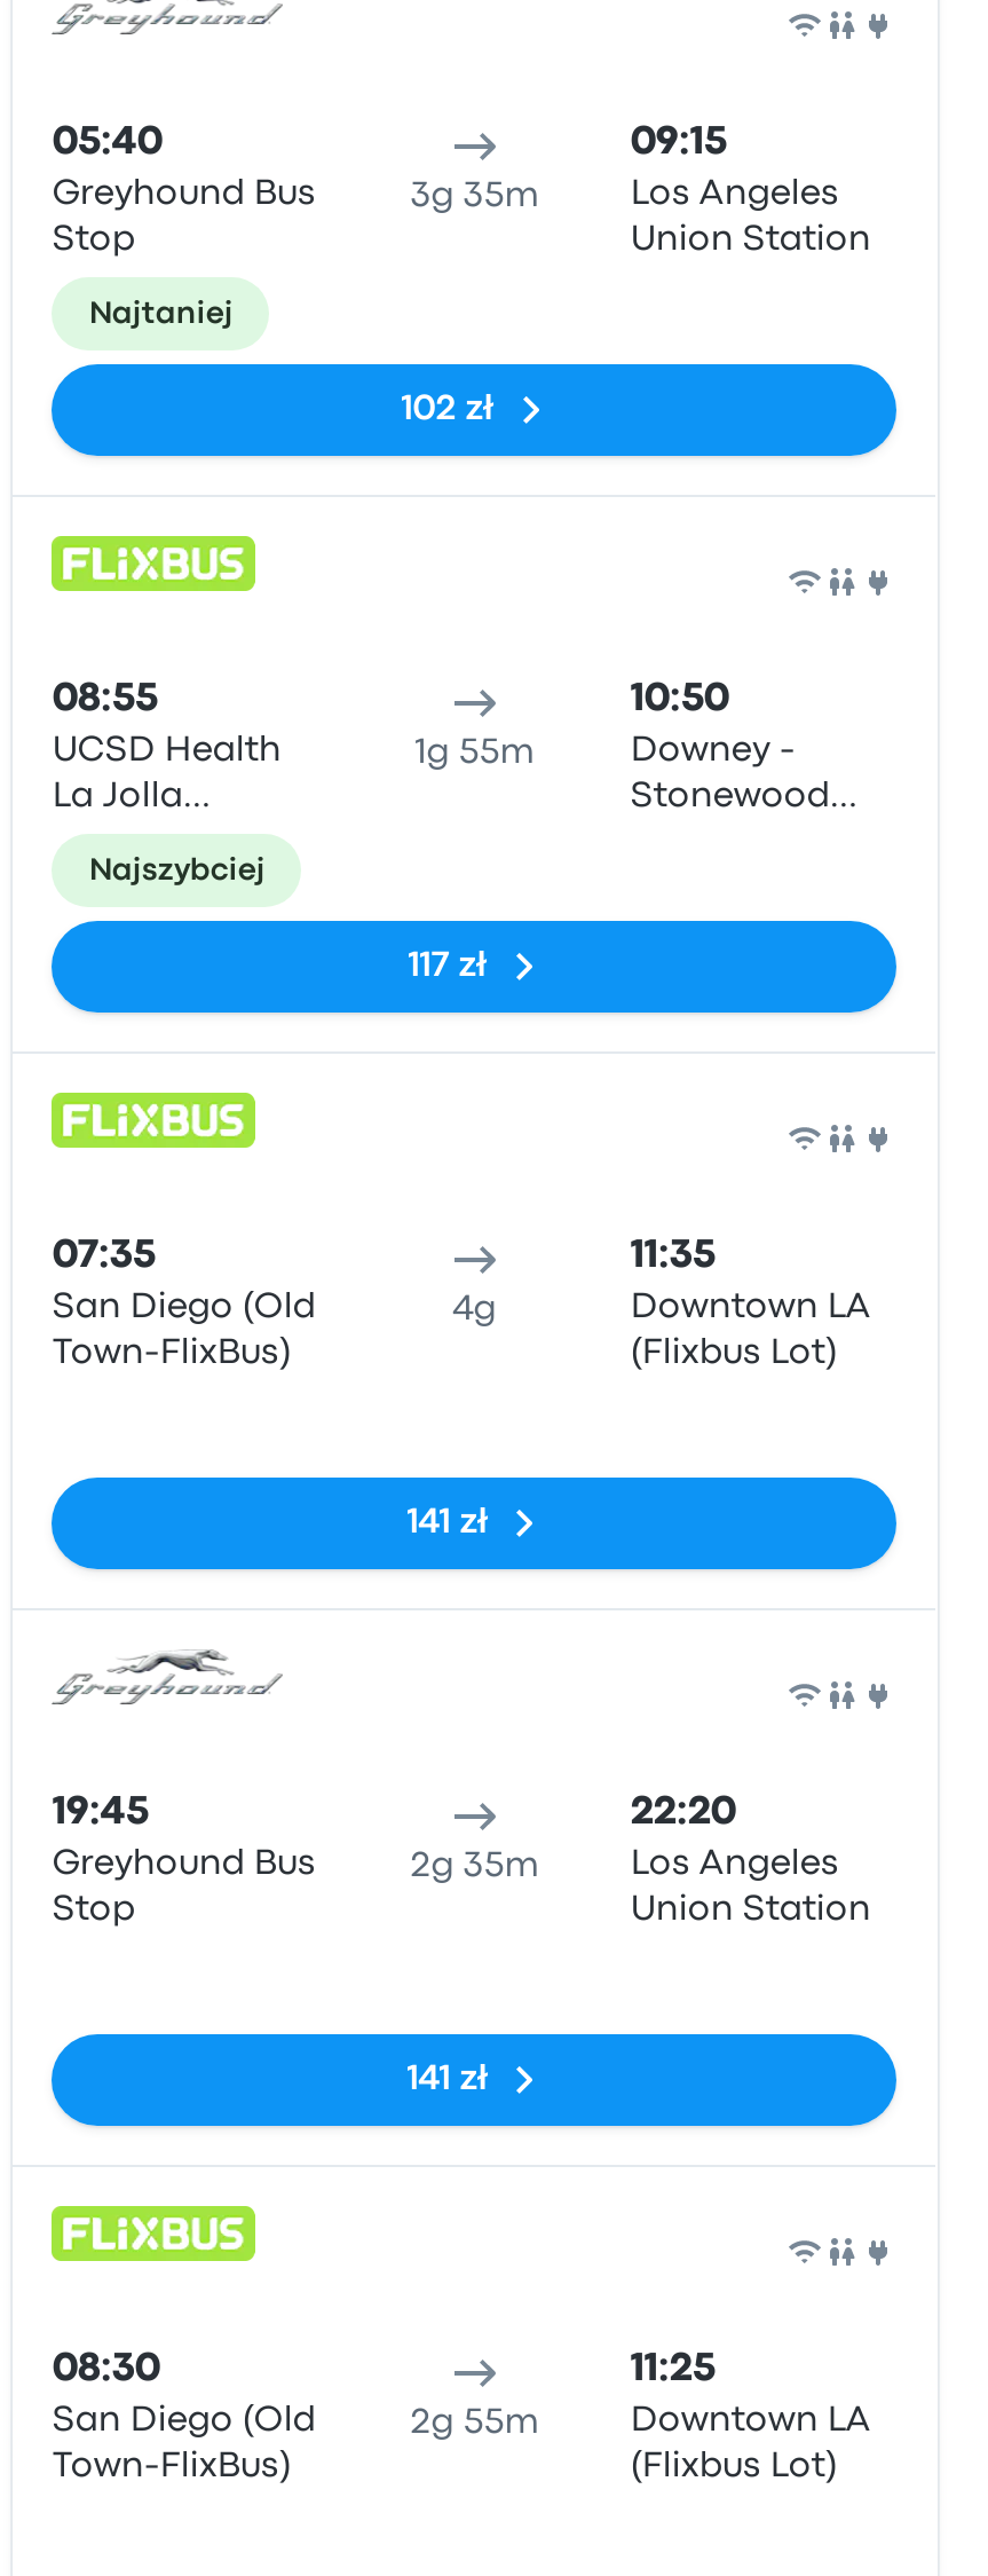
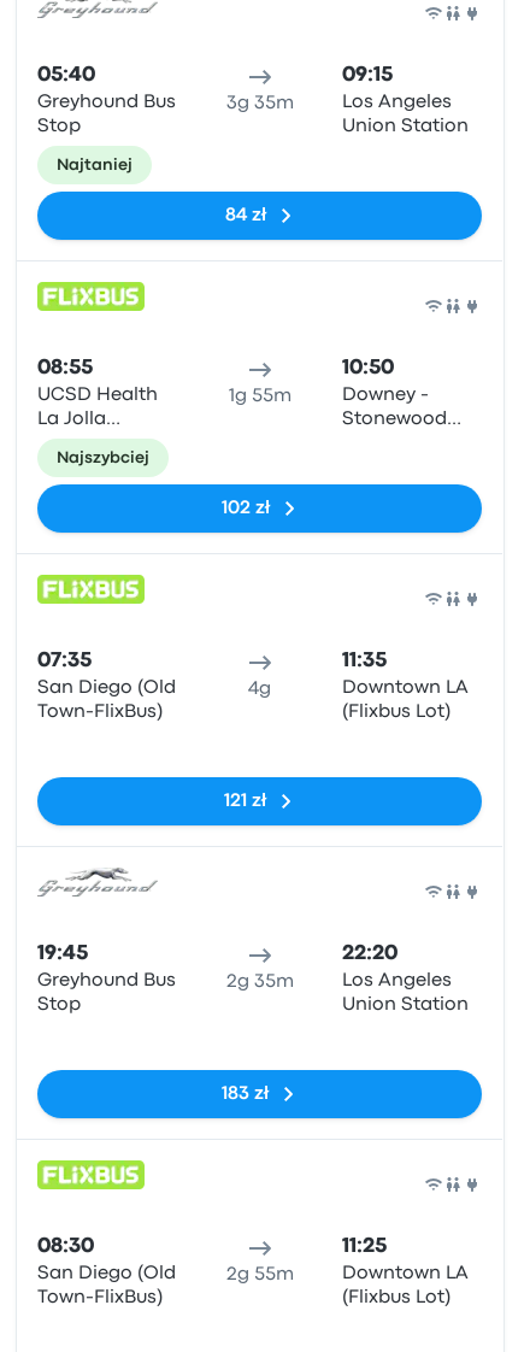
[401,394,493,426] 102 zł -> [225,207,266,224] 84 zł
[408,951,486,983] 117 zł -> [221,500,270,517] 102 zł
[407,1507,487,1539] 141 zł -> [224,793,267,810] 121 zł
[407,2064,487,2096] 141 zł -> [222,1086,269,1103] 183 zł

